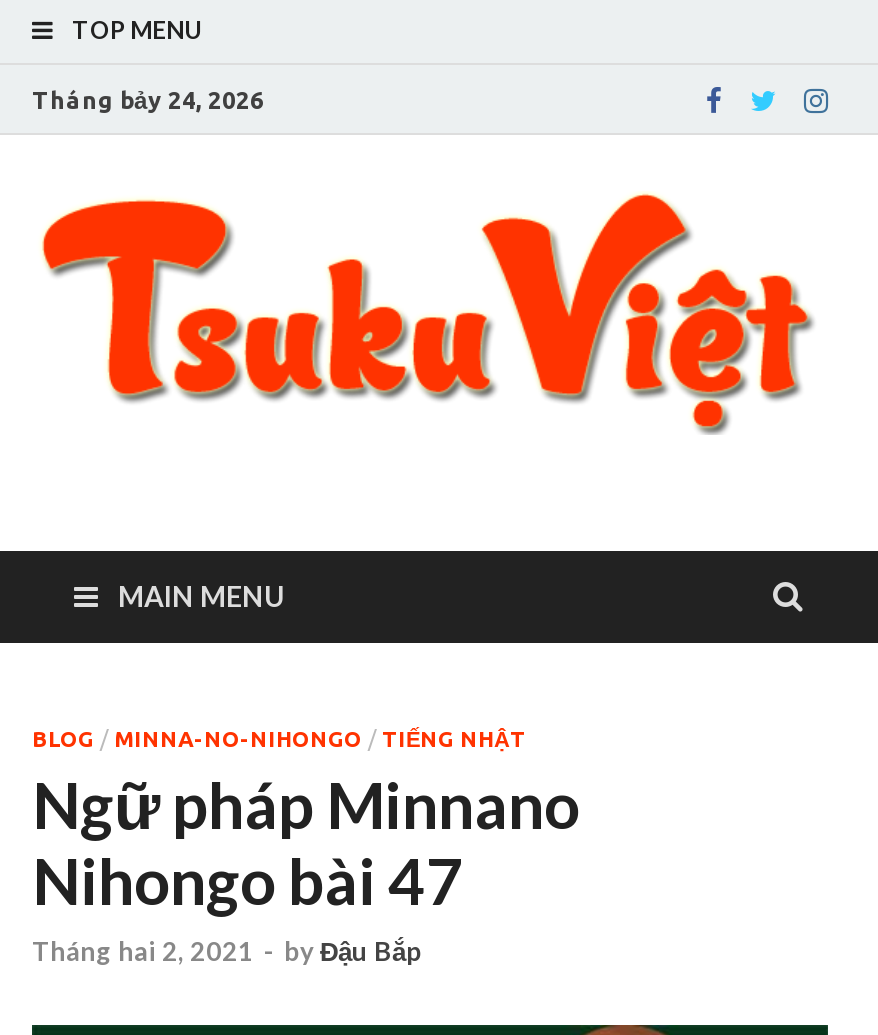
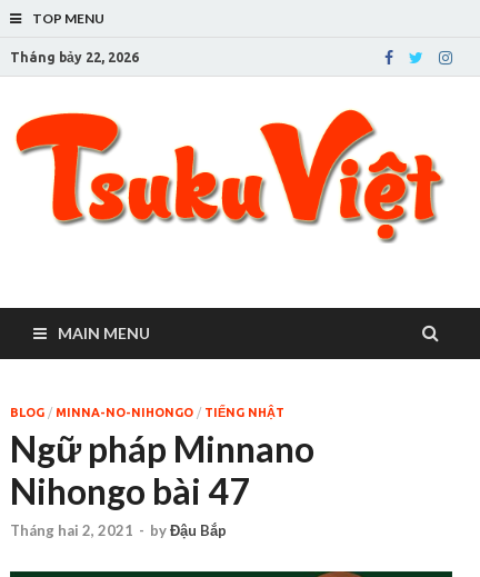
[32,86,264,112] Tháng bảy 24, 2026 -> [10,49,139,64] Tháng bảy 22, 2026

